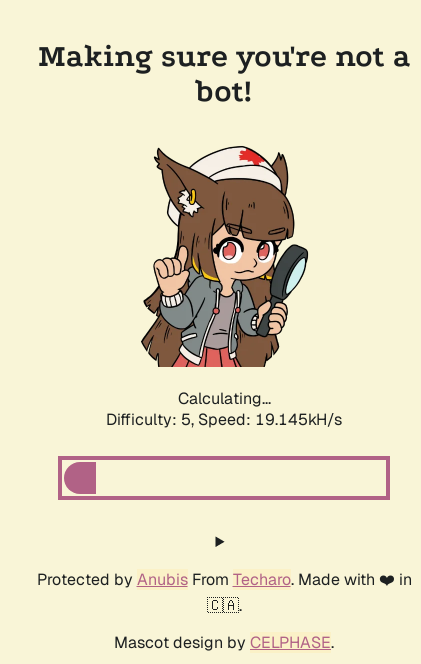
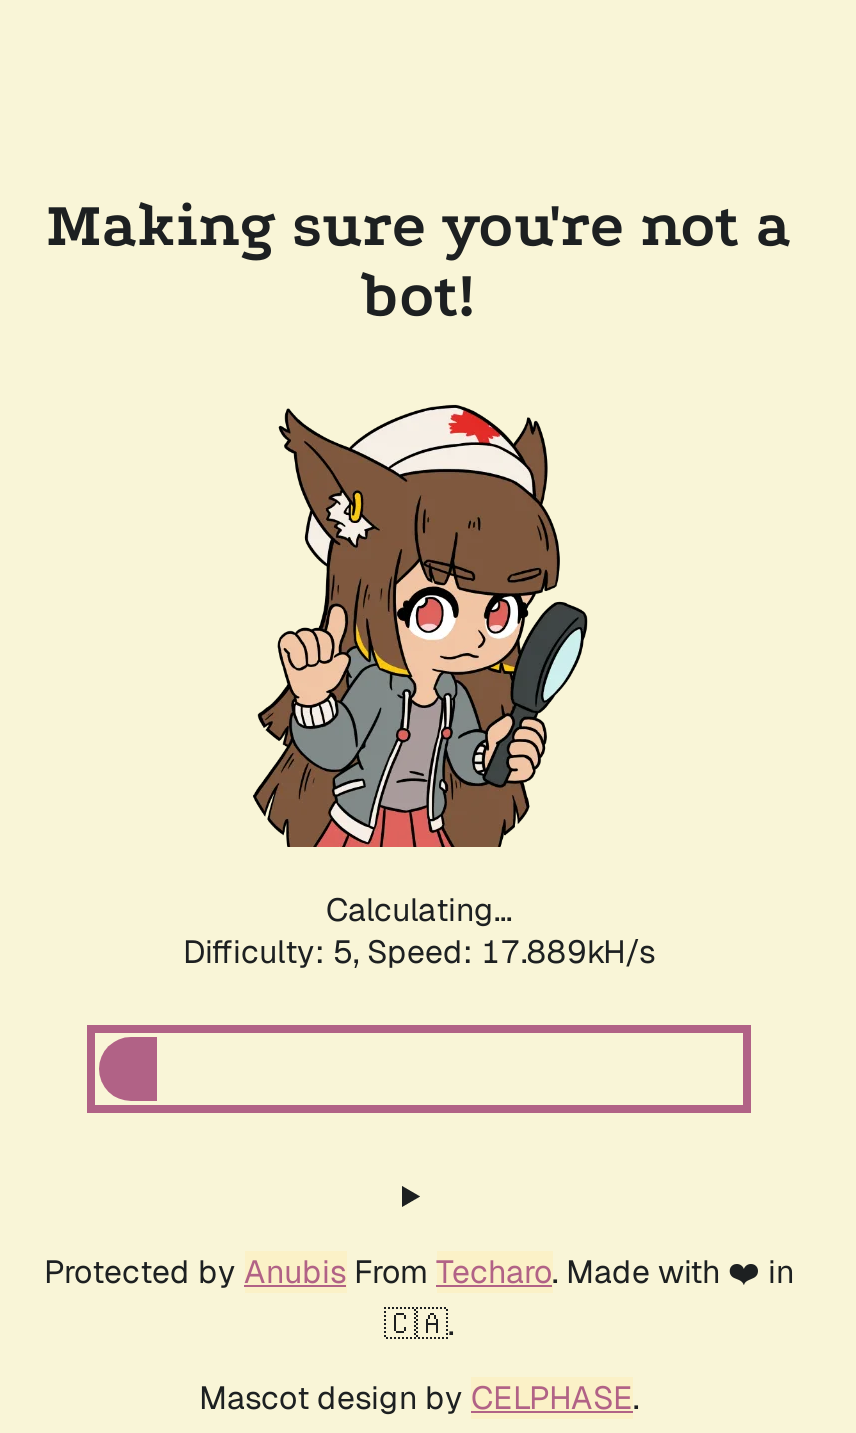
[106,409,342,430] Difficulty: 5, Speed: 19.145kH/s -> [183,931,655,973] Difficulty: 5, Speed: 17.889kH/s

